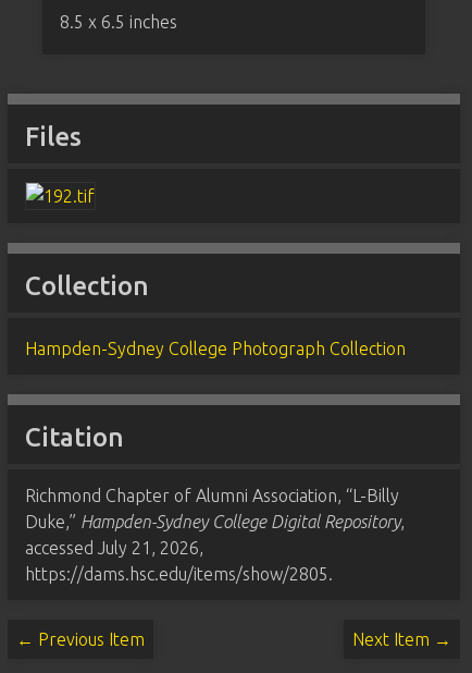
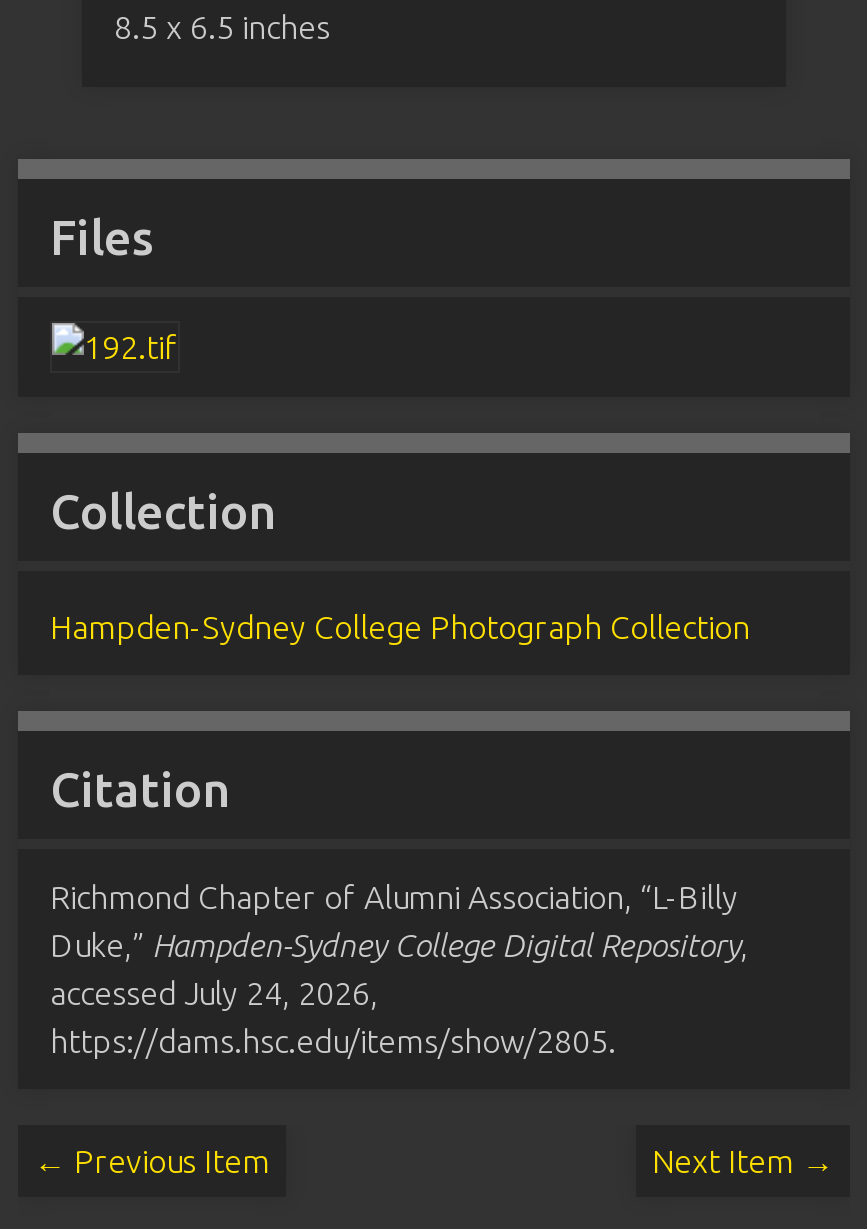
[25,538,203,558] accessed July 21, 2026, -> [50,975,378,1011] accessed July 24, 2026,

